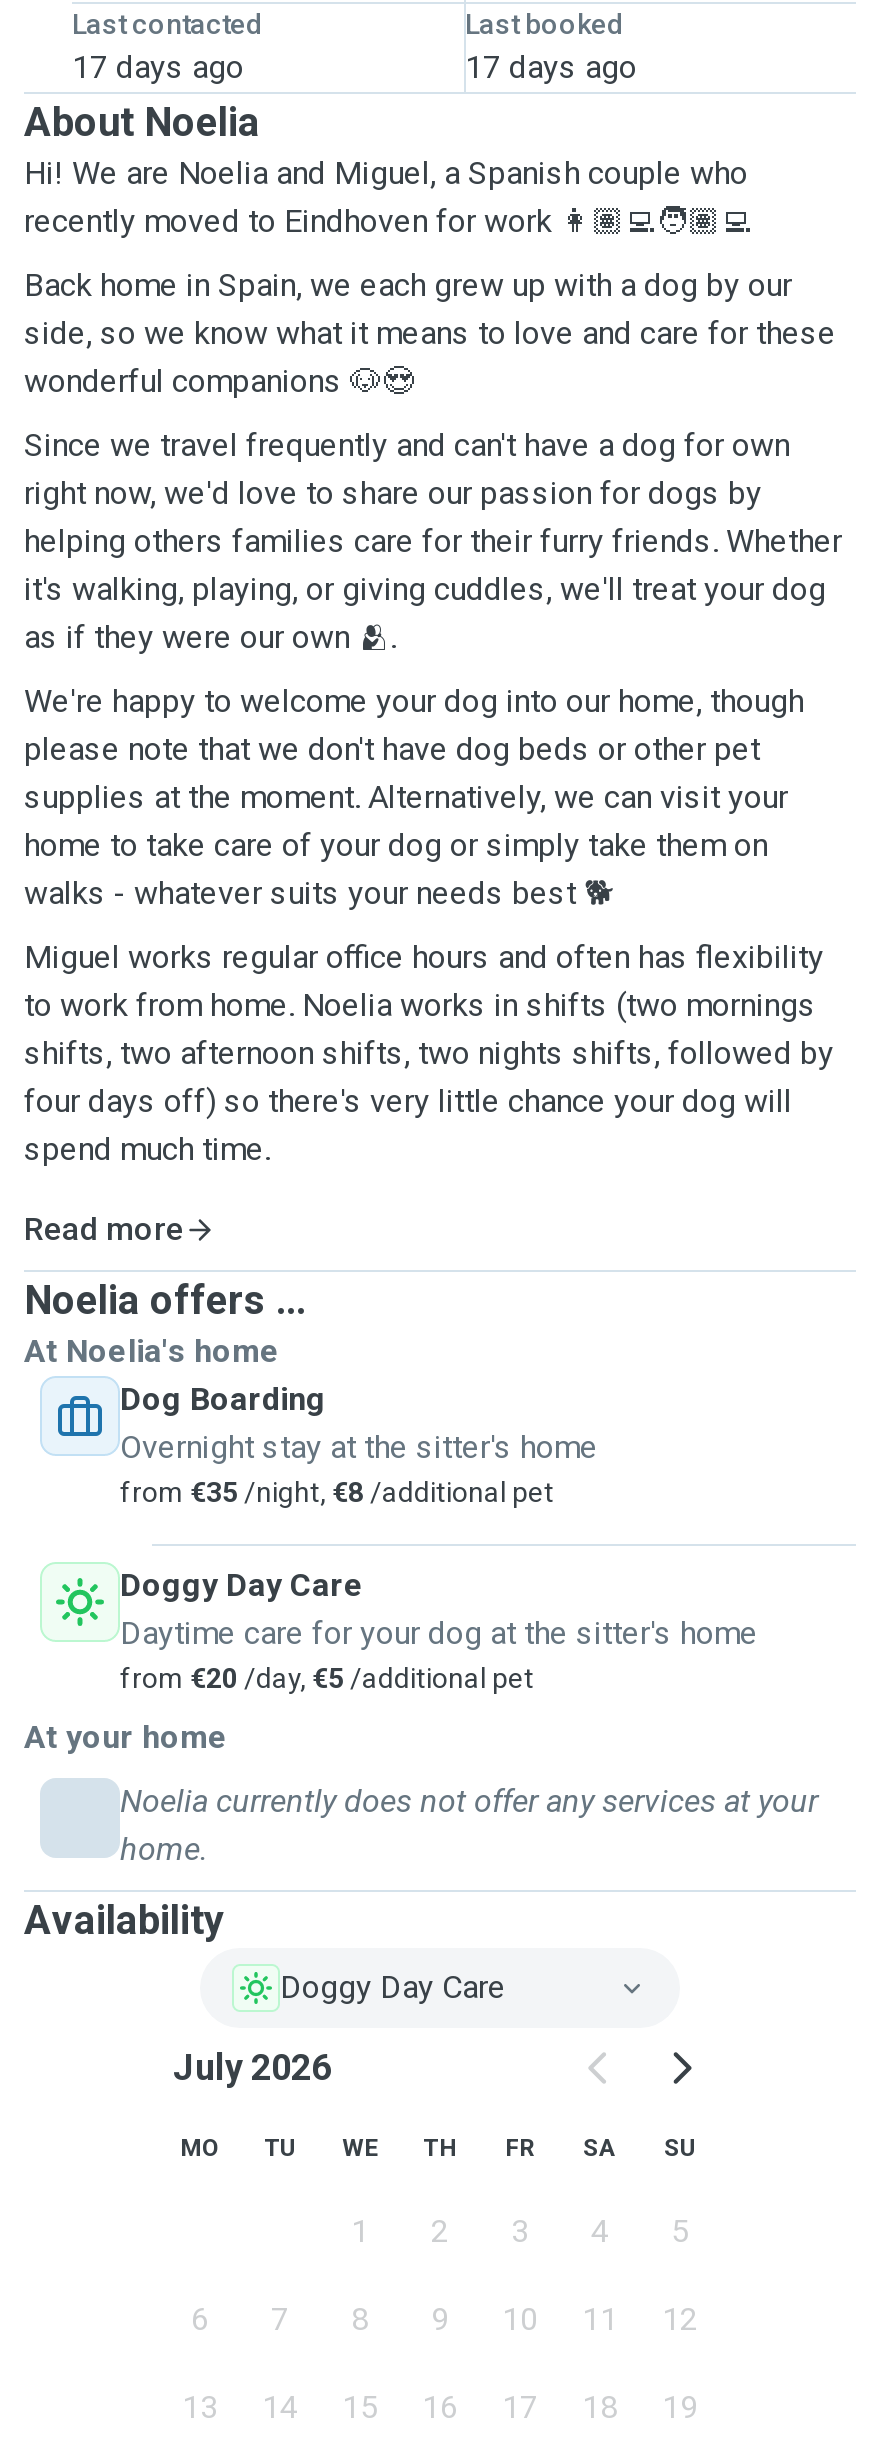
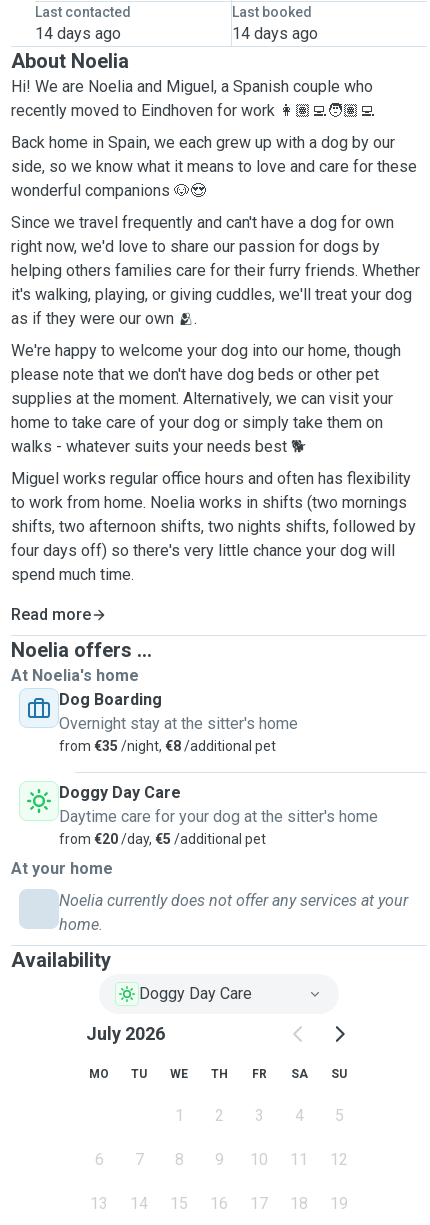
[72,48,244,86] 17 days ago -> [35,24,121,43] 14 days ago
[465,48,637,86] 17 days ago -> [231,24,317,43] 14 days ago

